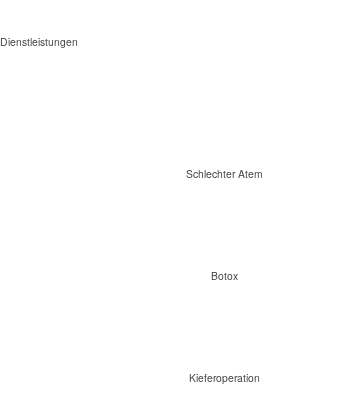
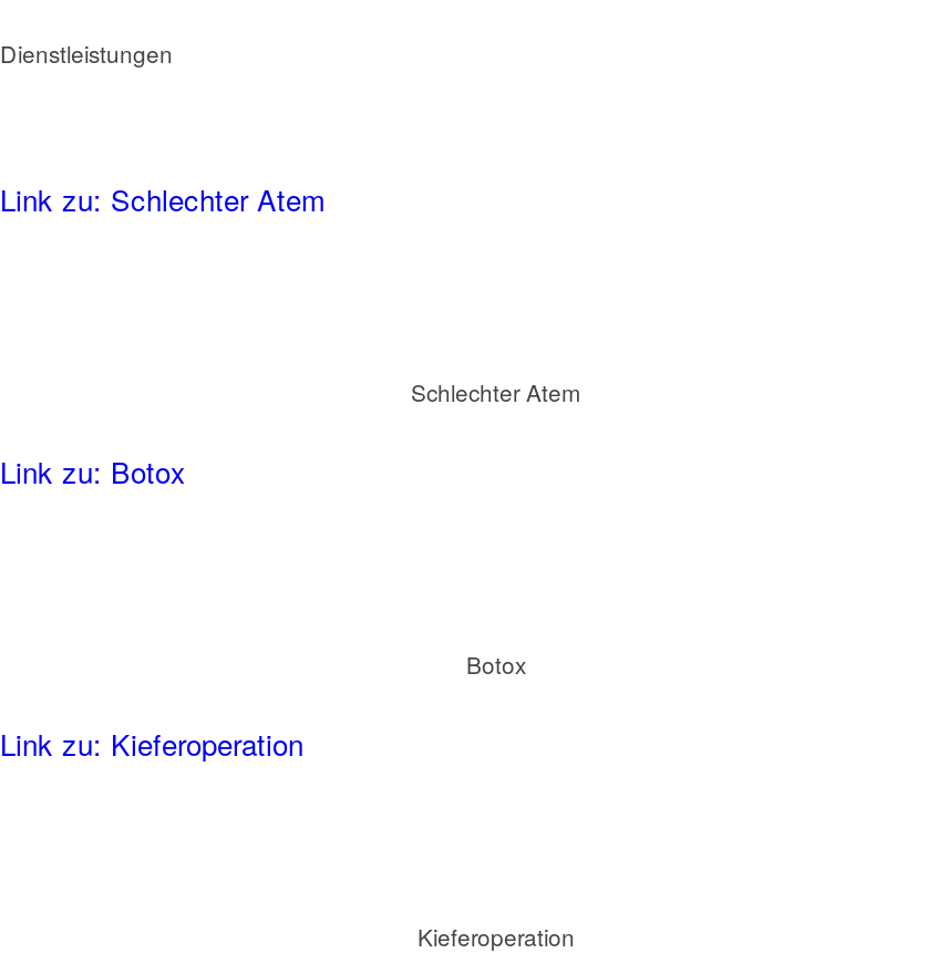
none -> [0,178,326,220] Link zu: Schlechter Atem
none -> [0,450,186,493] Link zu: Botox
none -> [0,723,303,765] Link zu: Kieferoperation

